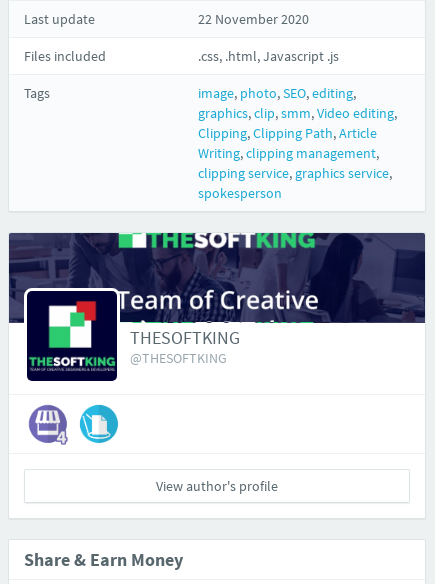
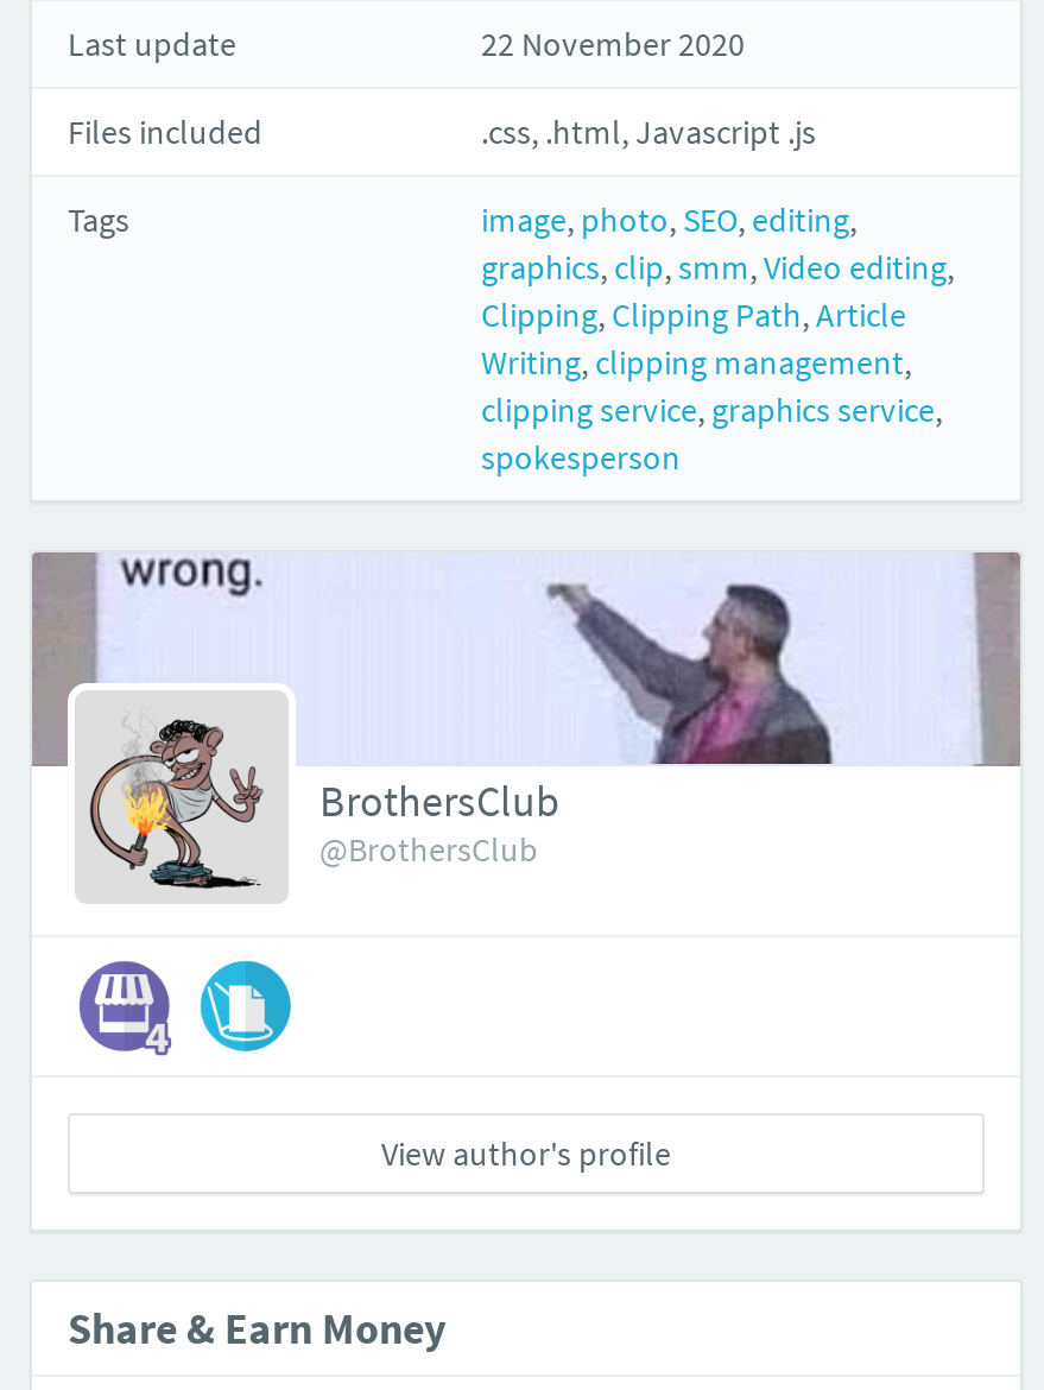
[9,232,425,382] [image] | THESOFTKING | @THESOFTKING -> [30,550,1023,904] [image] | BrothersClub | @BrothersClub

